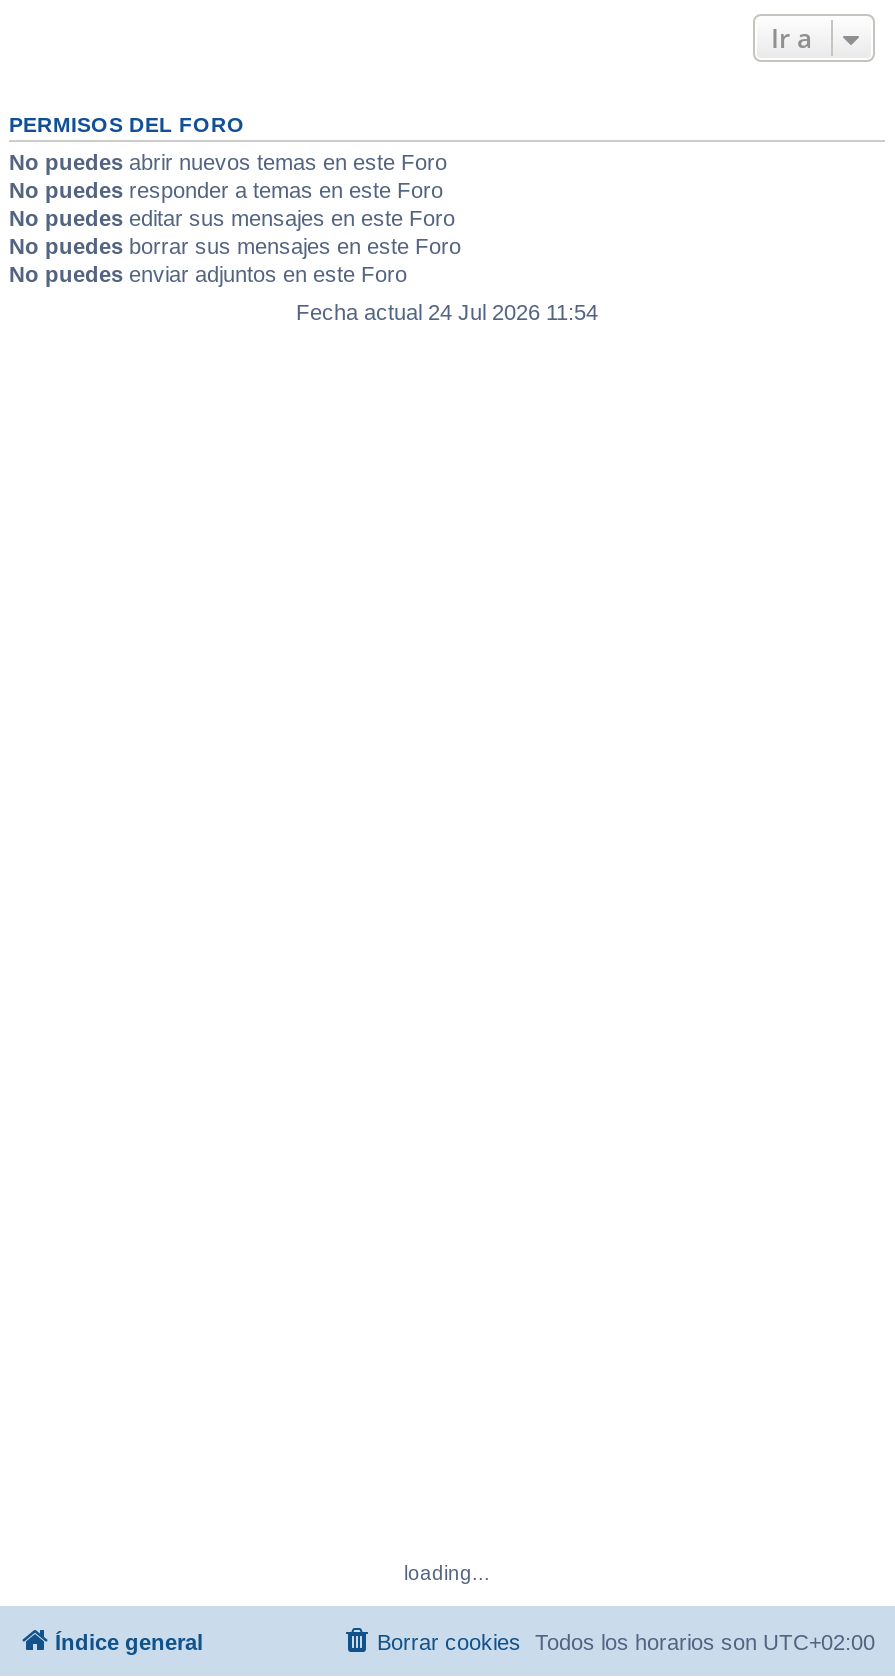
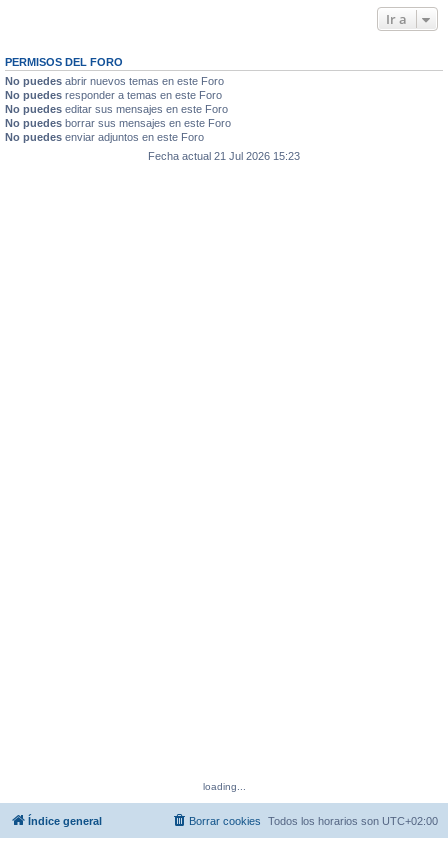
[296,301,598,325] Fecha actual 24 Jul 2026 11:54 -> [148,150,300,162] Fecha actual 21 Jul 2026 15:23

